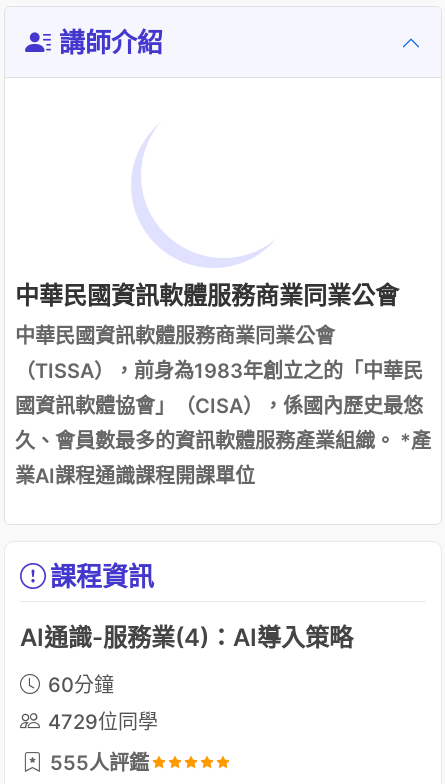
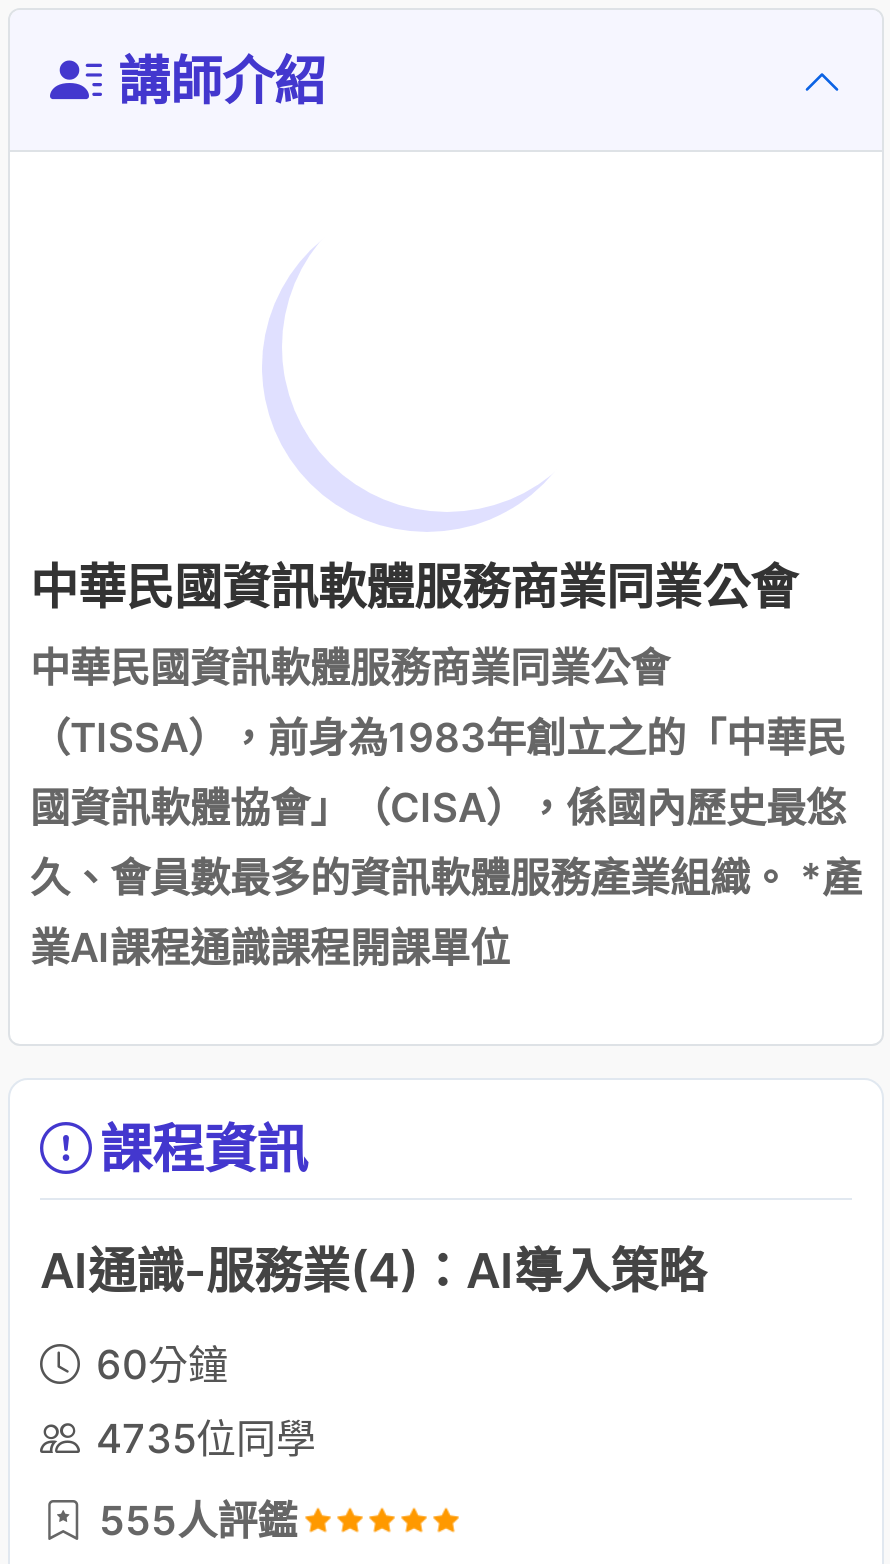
[48,709,158,733] 4729位同學 -> [96,1414,316,1462] 4735位同學

